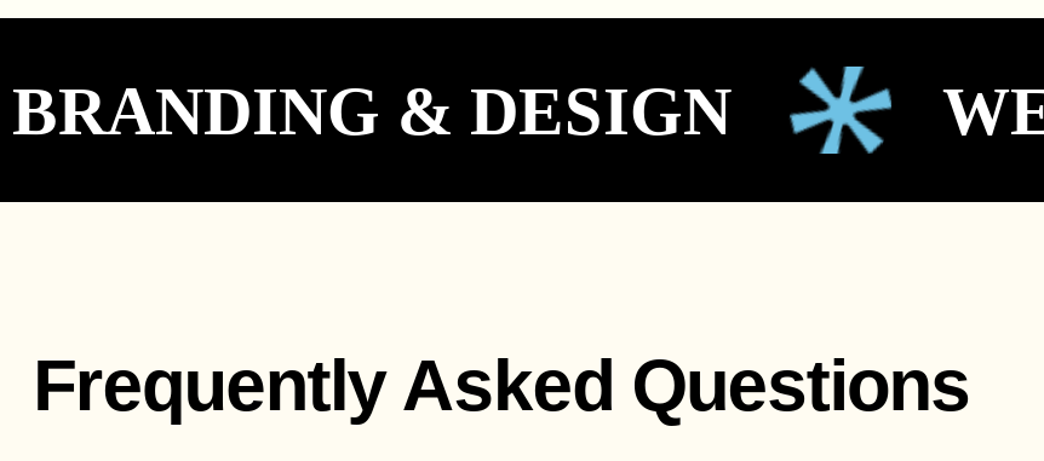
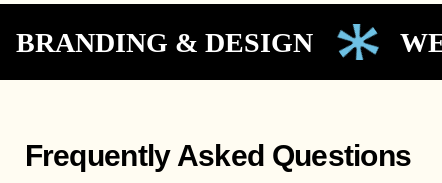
[787,64,894,156] [image] -> [337,23,379,61] [image]

